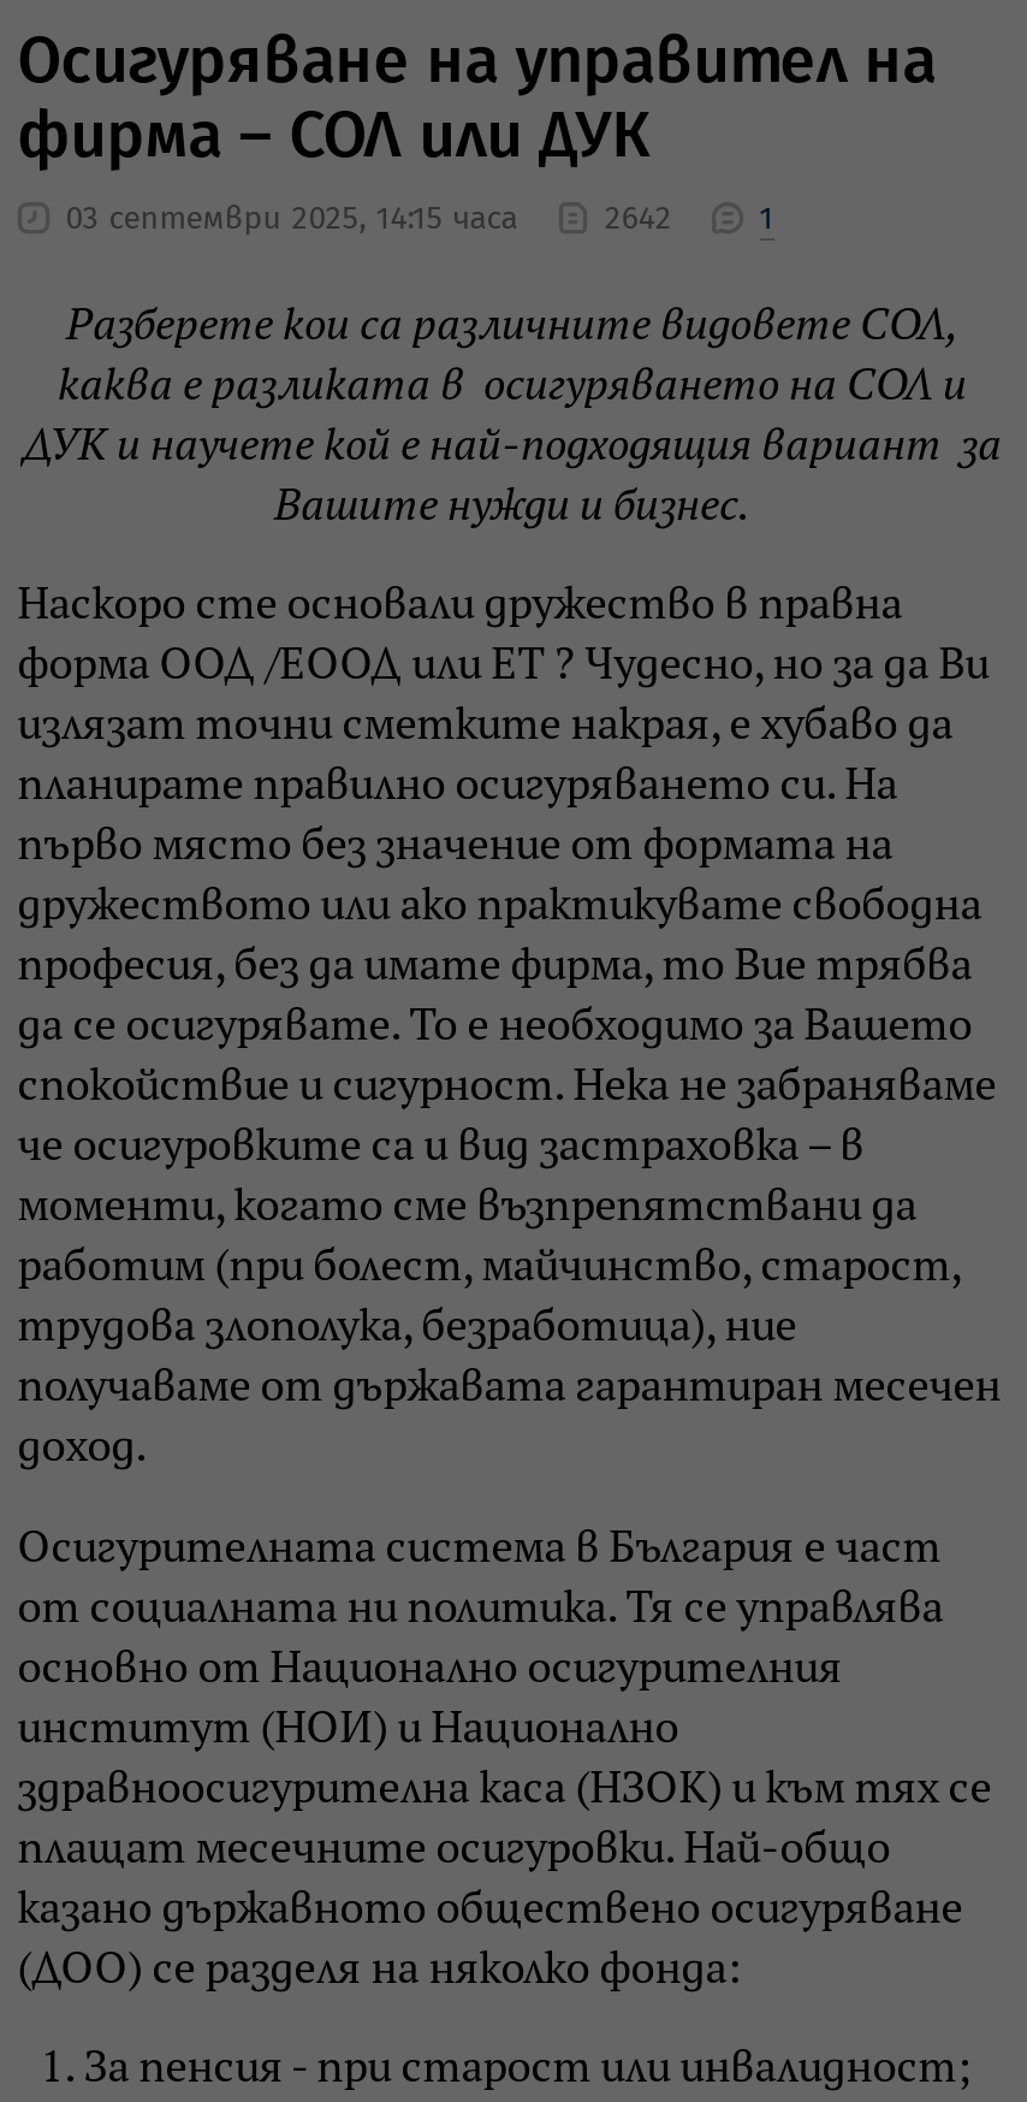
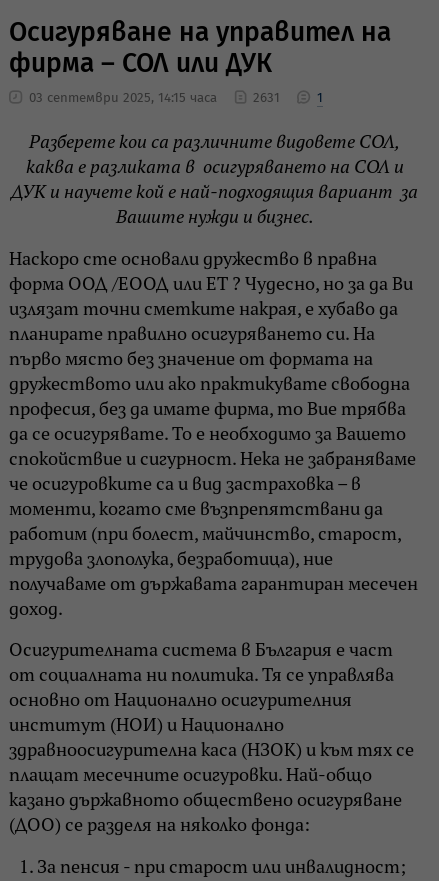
[605,199,672,238] 2642 -> [253,90,280,106] 2631

